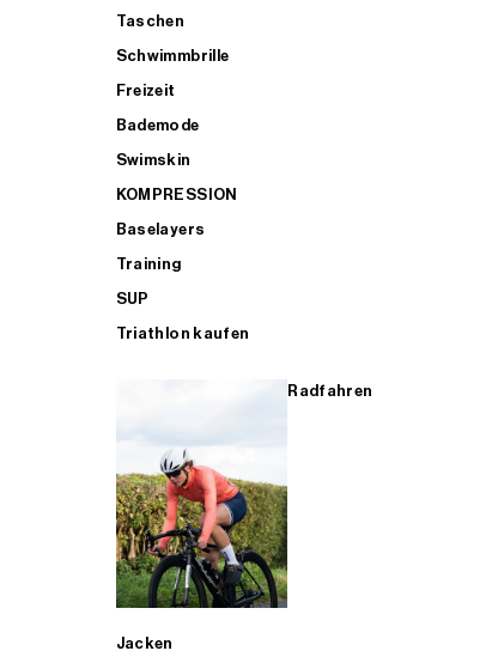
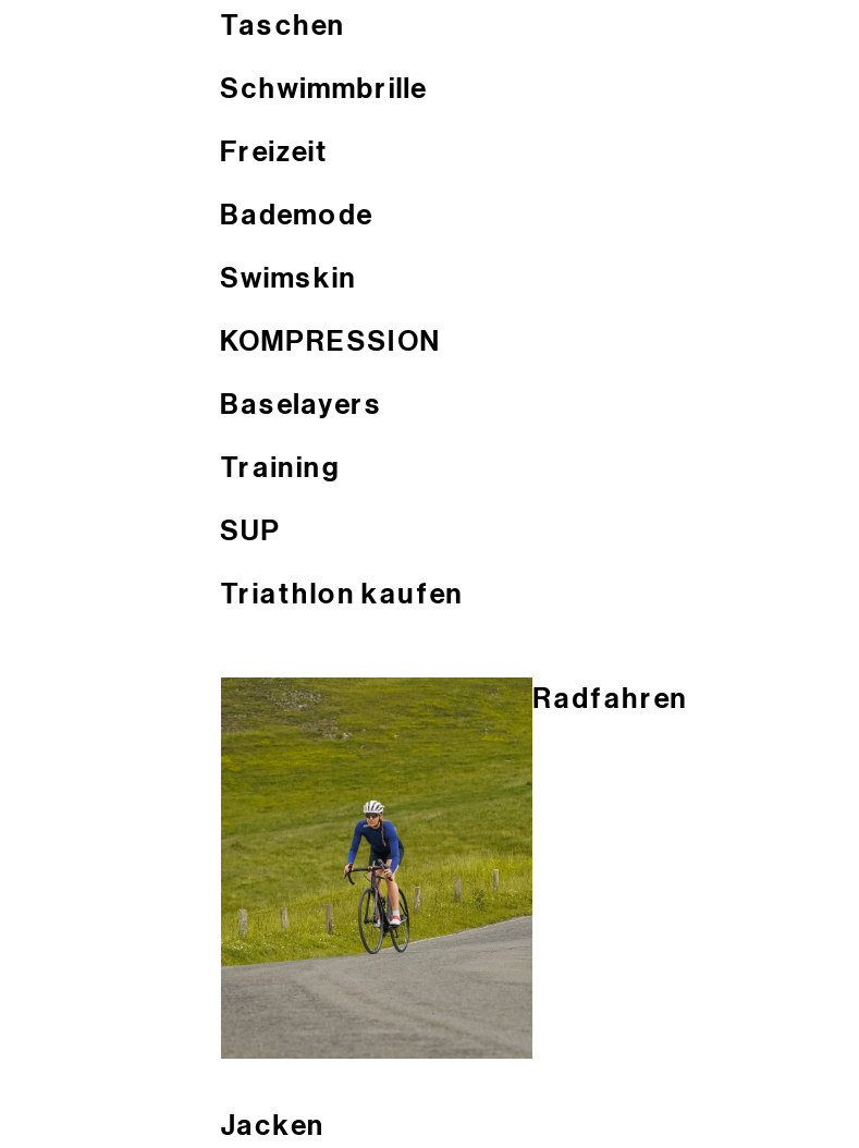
[115,378,287,609] [image] -> [219,674,535,1060] [image]

